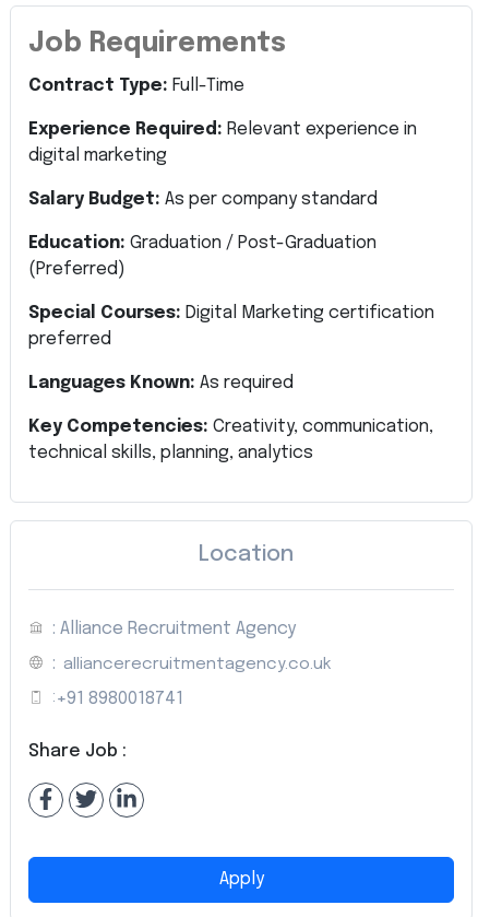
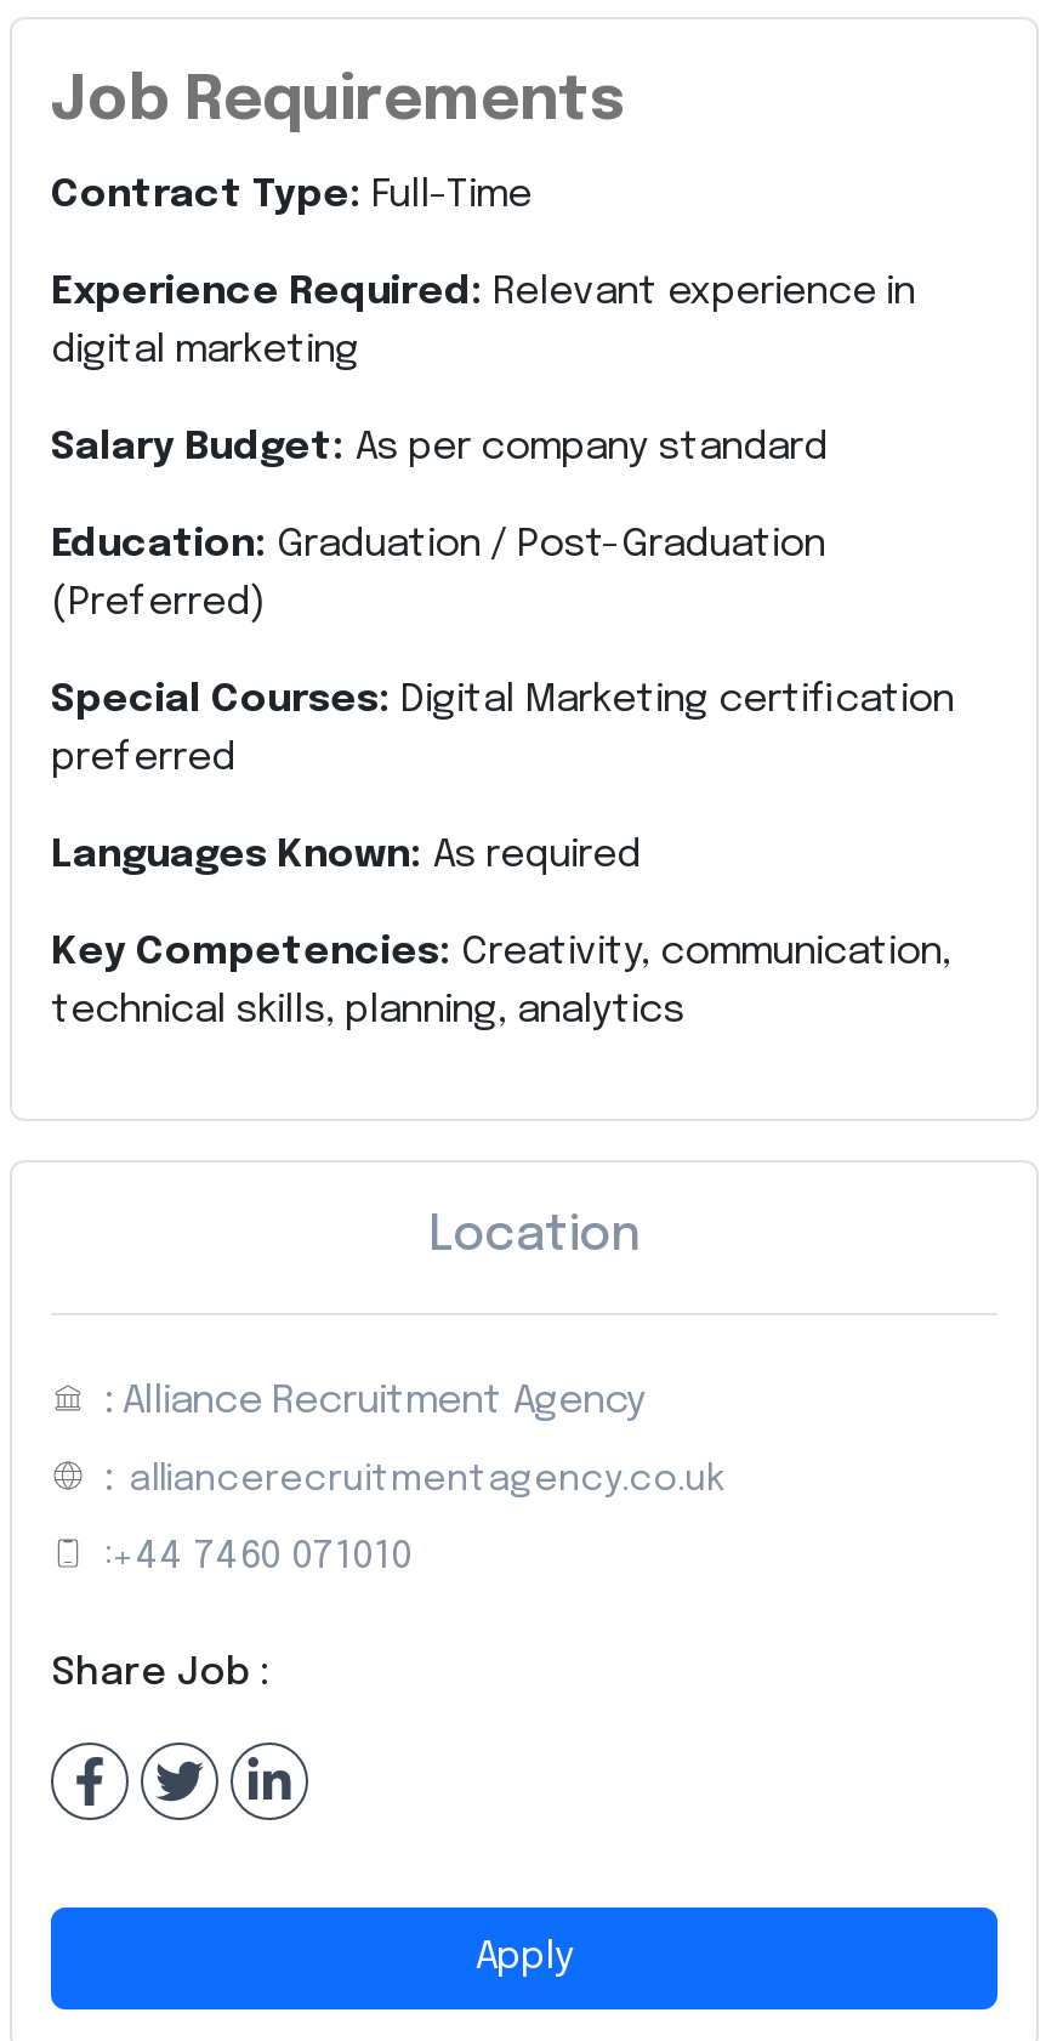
[52,689,183,708] :+91 8980018741 -> [104,1535,413,1576] :+44 7460 071010

